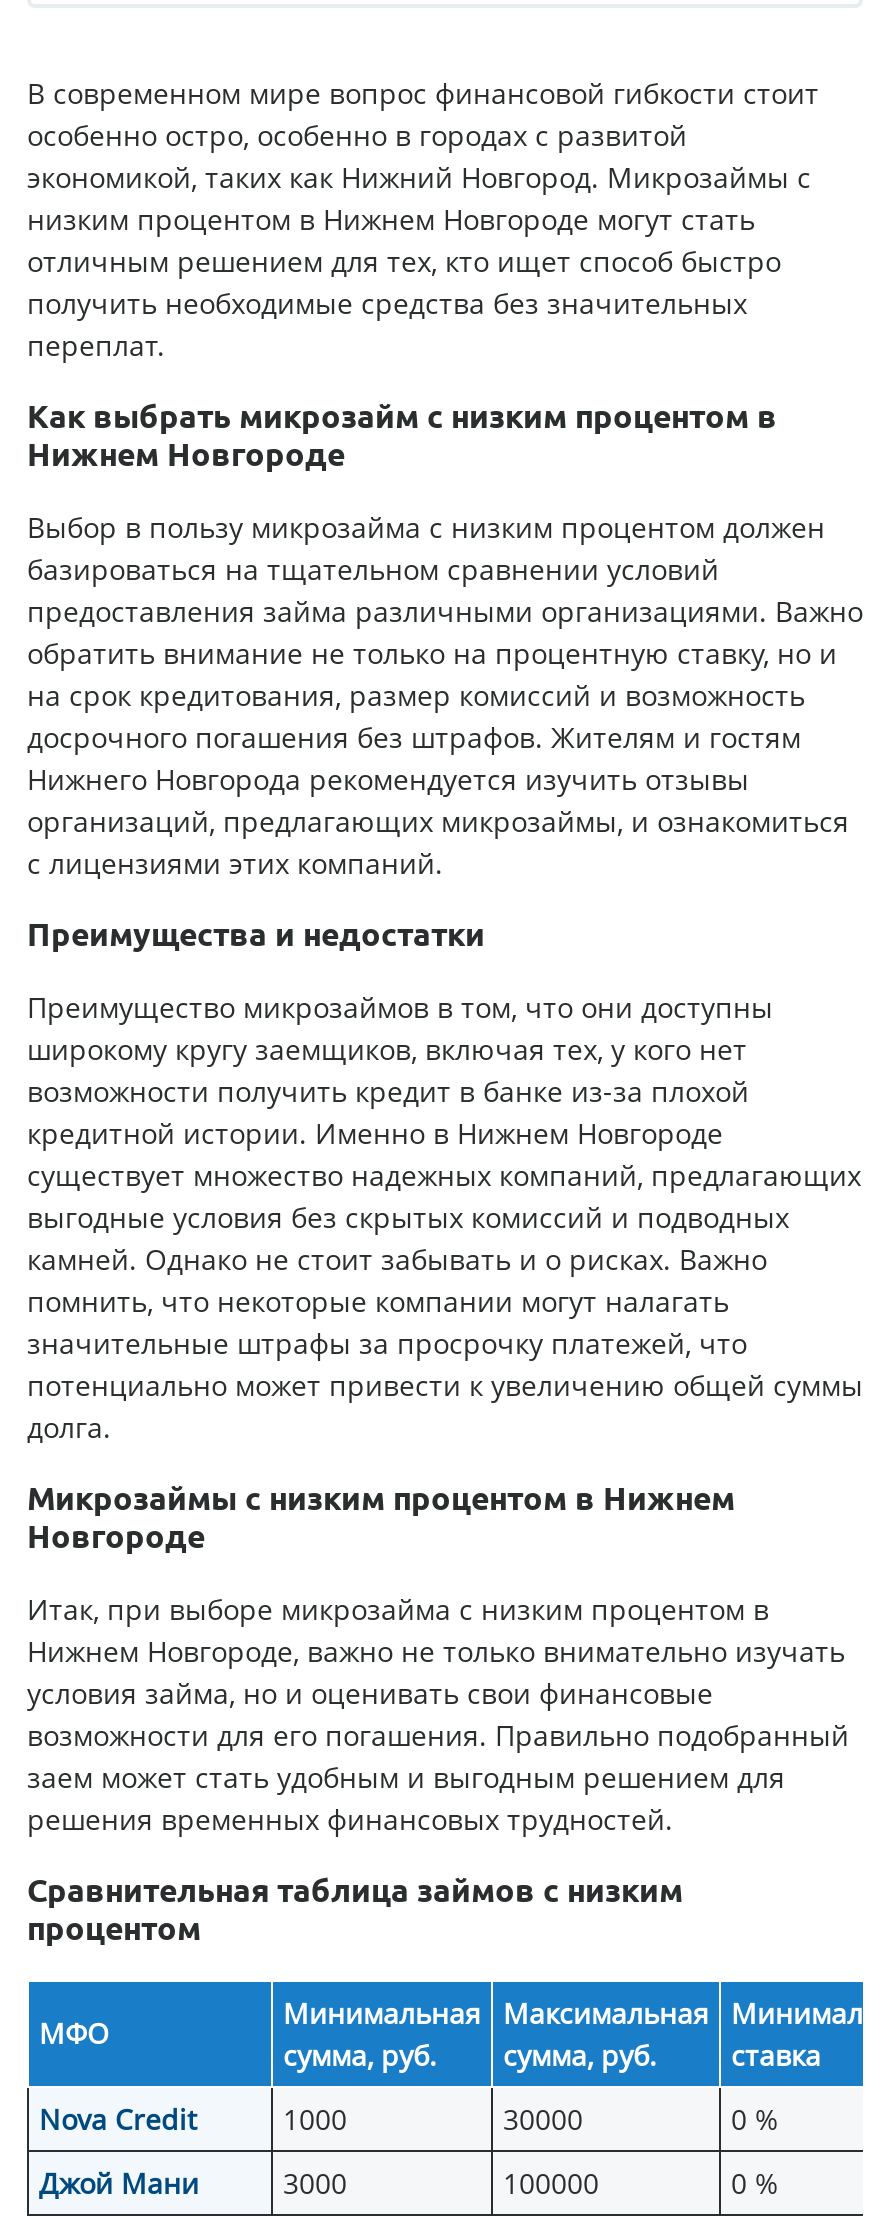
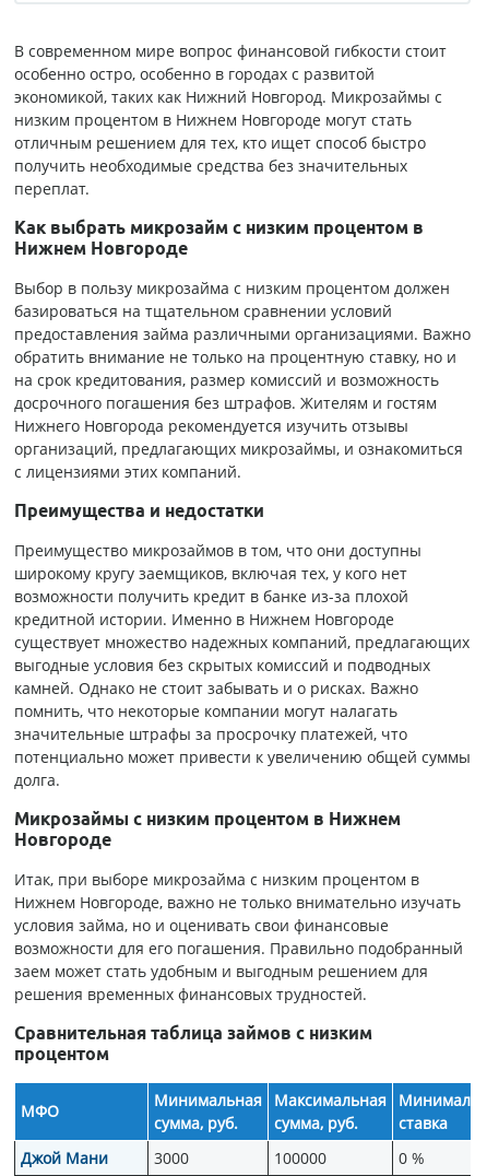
[39,2101,779,2139] Nova Credit | 1000 | 30000 | 0 % -> none

